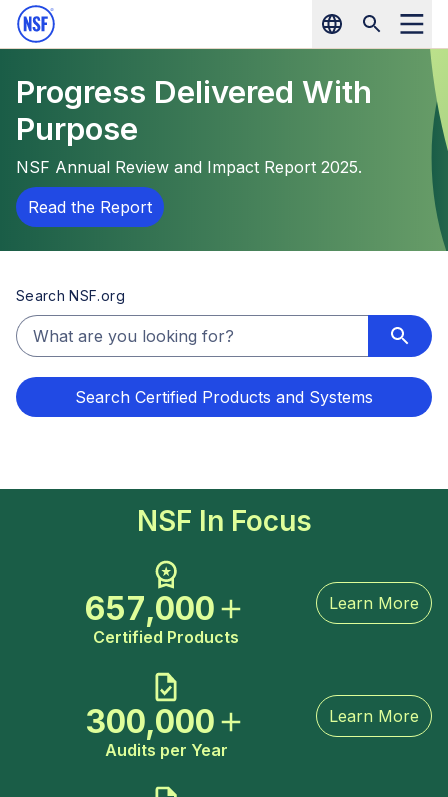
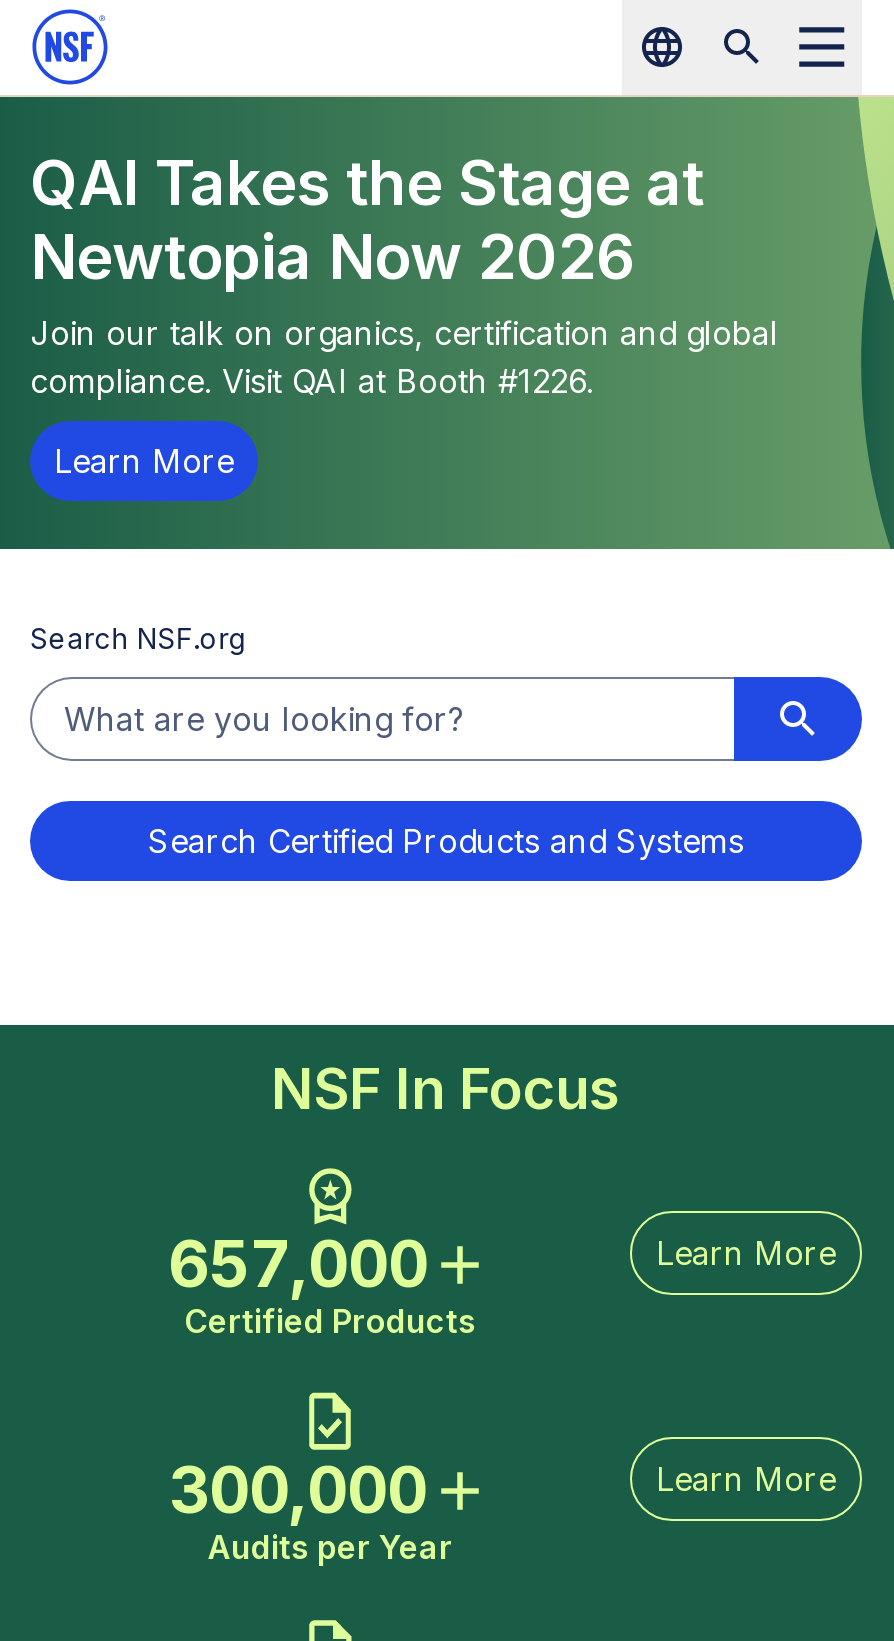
[16,73,372,177] Progress Delivered With | Purpose | NSF Annual Review and Impact Report 2025. -> [30,145,778,401] QAI Takes the Stage at | Newtopia Now 2026 | Join our talk on organics, certification and global | compliance. Visit QAI at Booth #1226.
[28,197,152,217] Read the Report -> [54,441,234,481] Learn More

